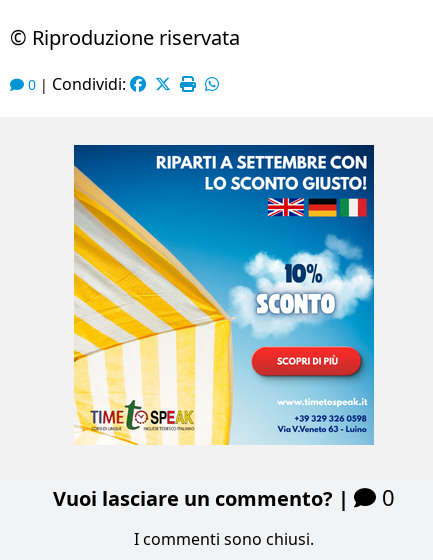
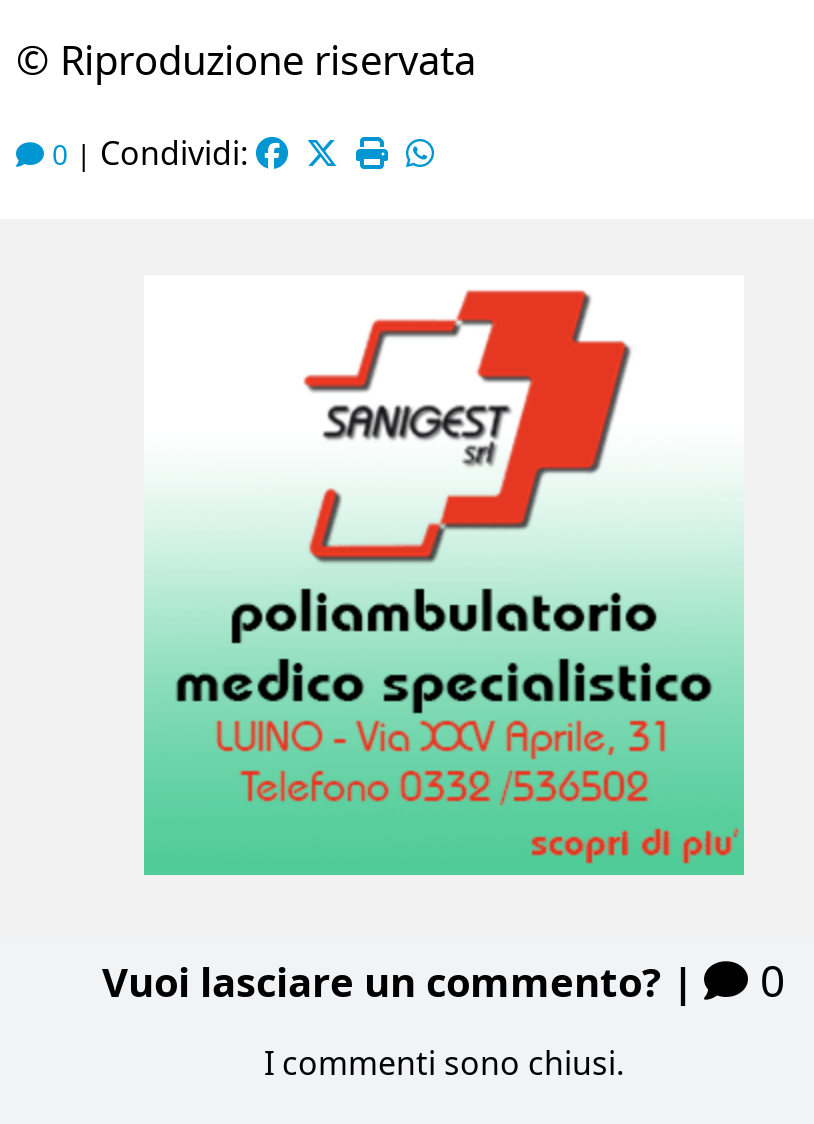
[73,144,375,446] [image] -> [142,275,744,877] [image]

